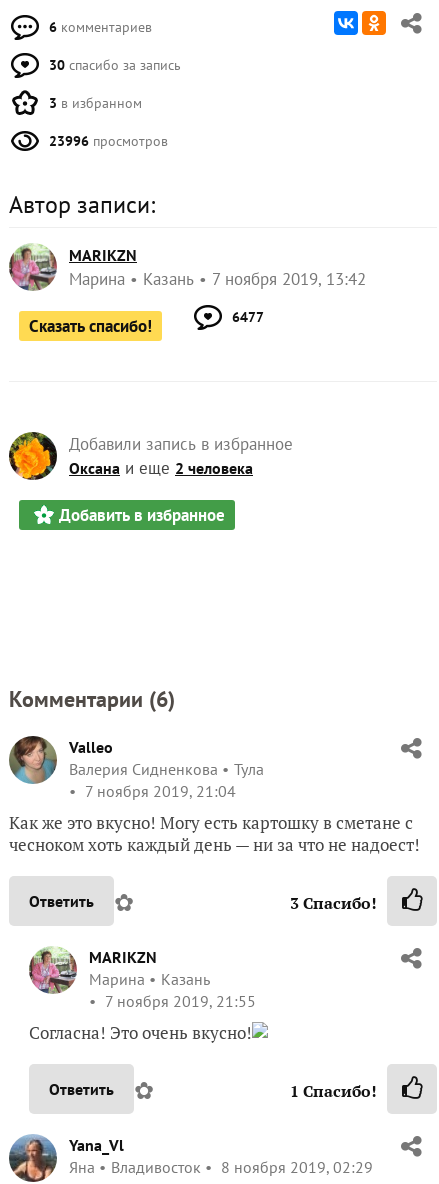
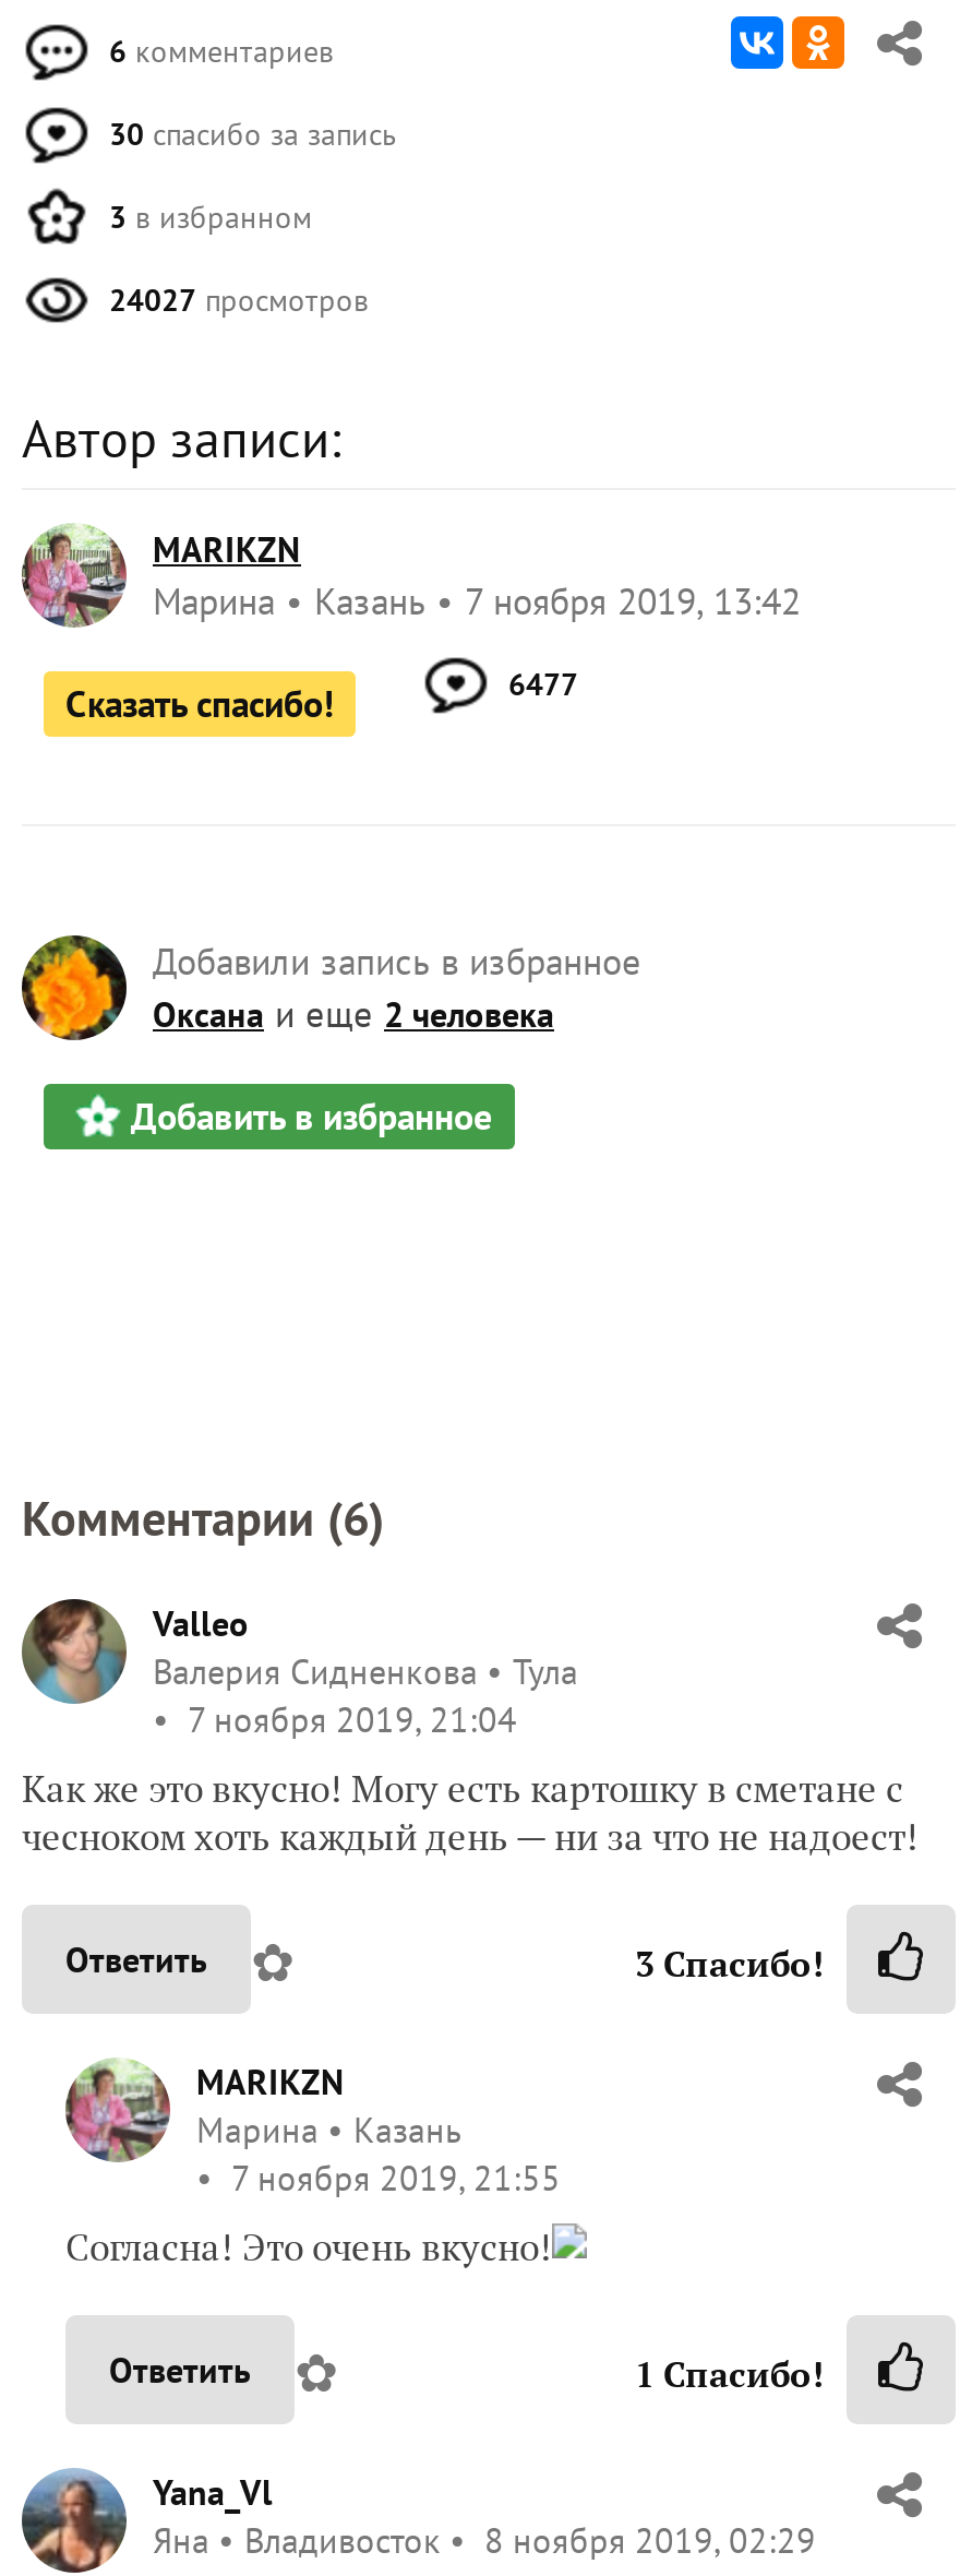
[49,131,168,149] 23996 просмотров -> [109,279,369,319] 24027 просмотров

